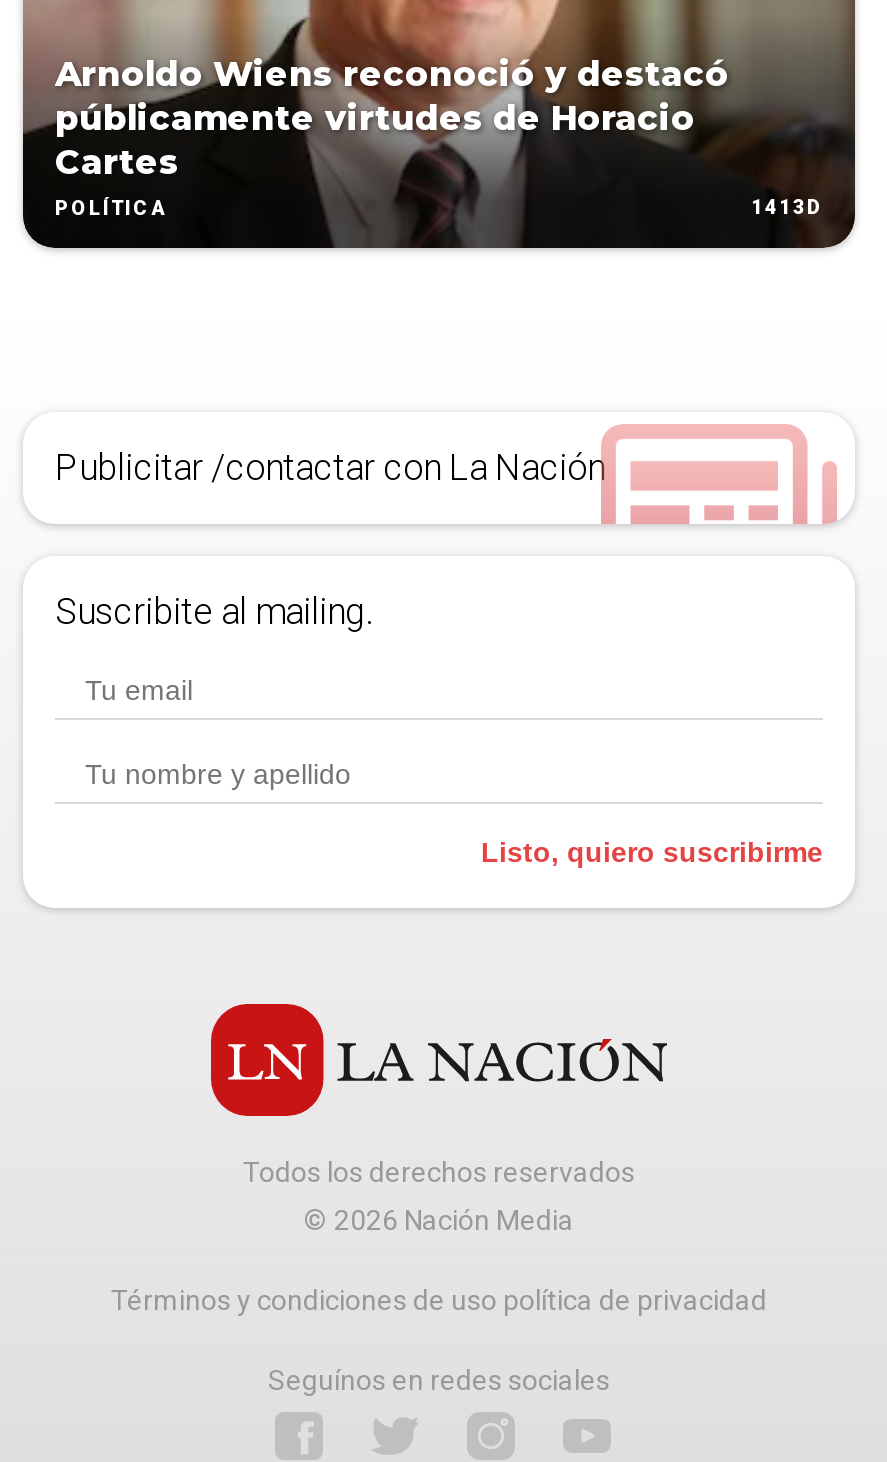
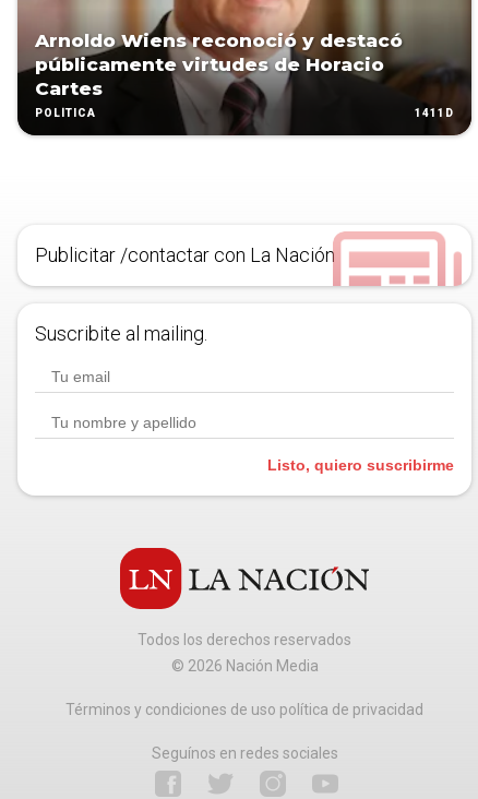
[751,196,823,218] 1413D -> [415,107,454,119] 1411D

